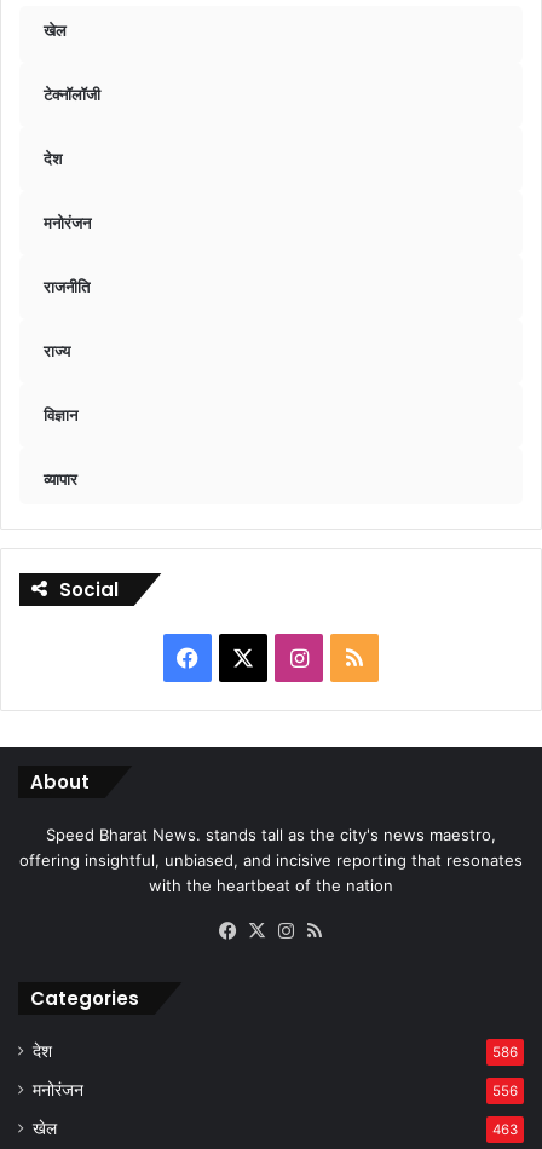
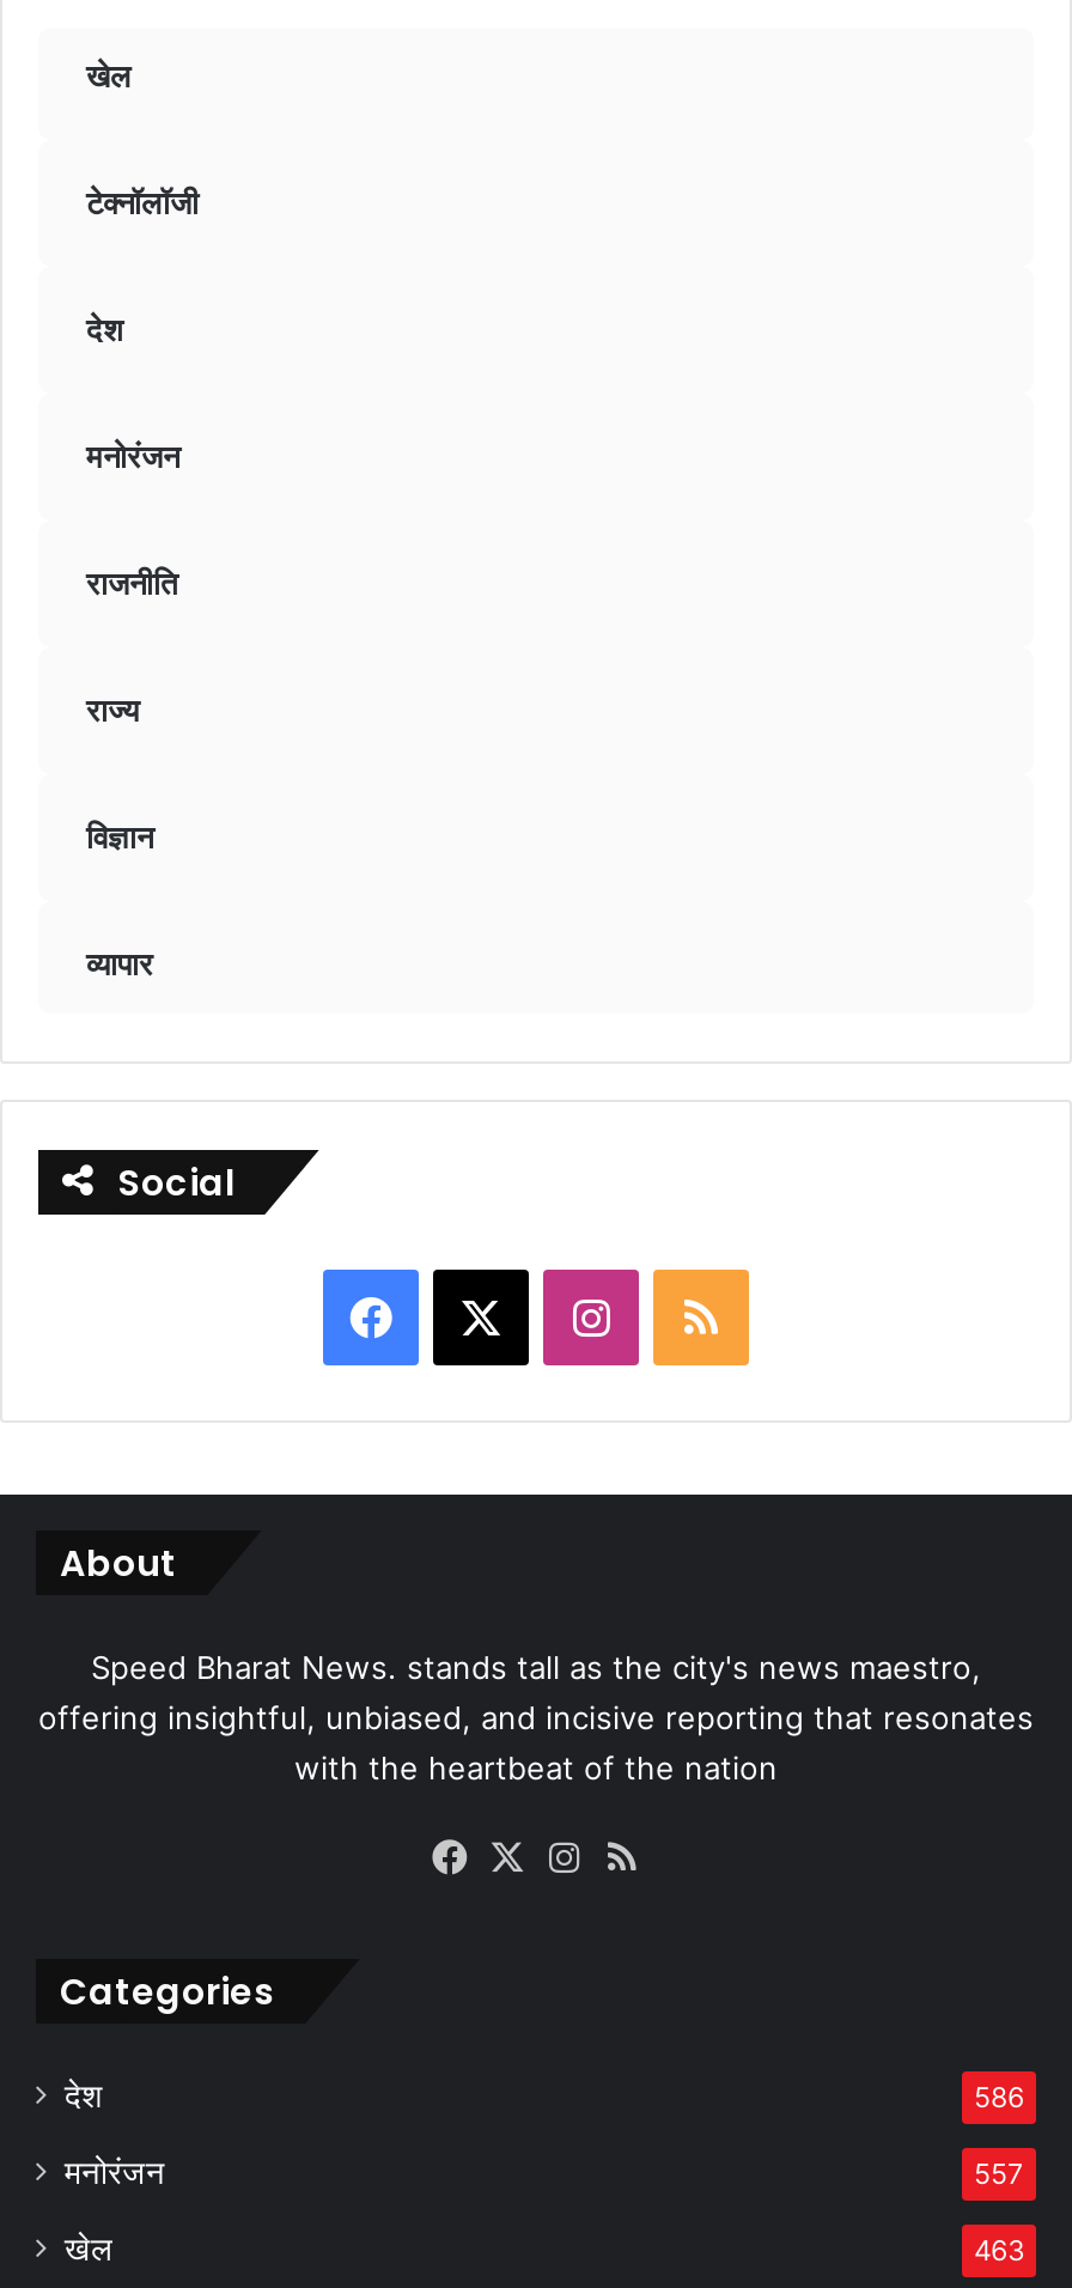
[492,1082,518,1099] 556 -> [974,2157,1024,2190] 557

